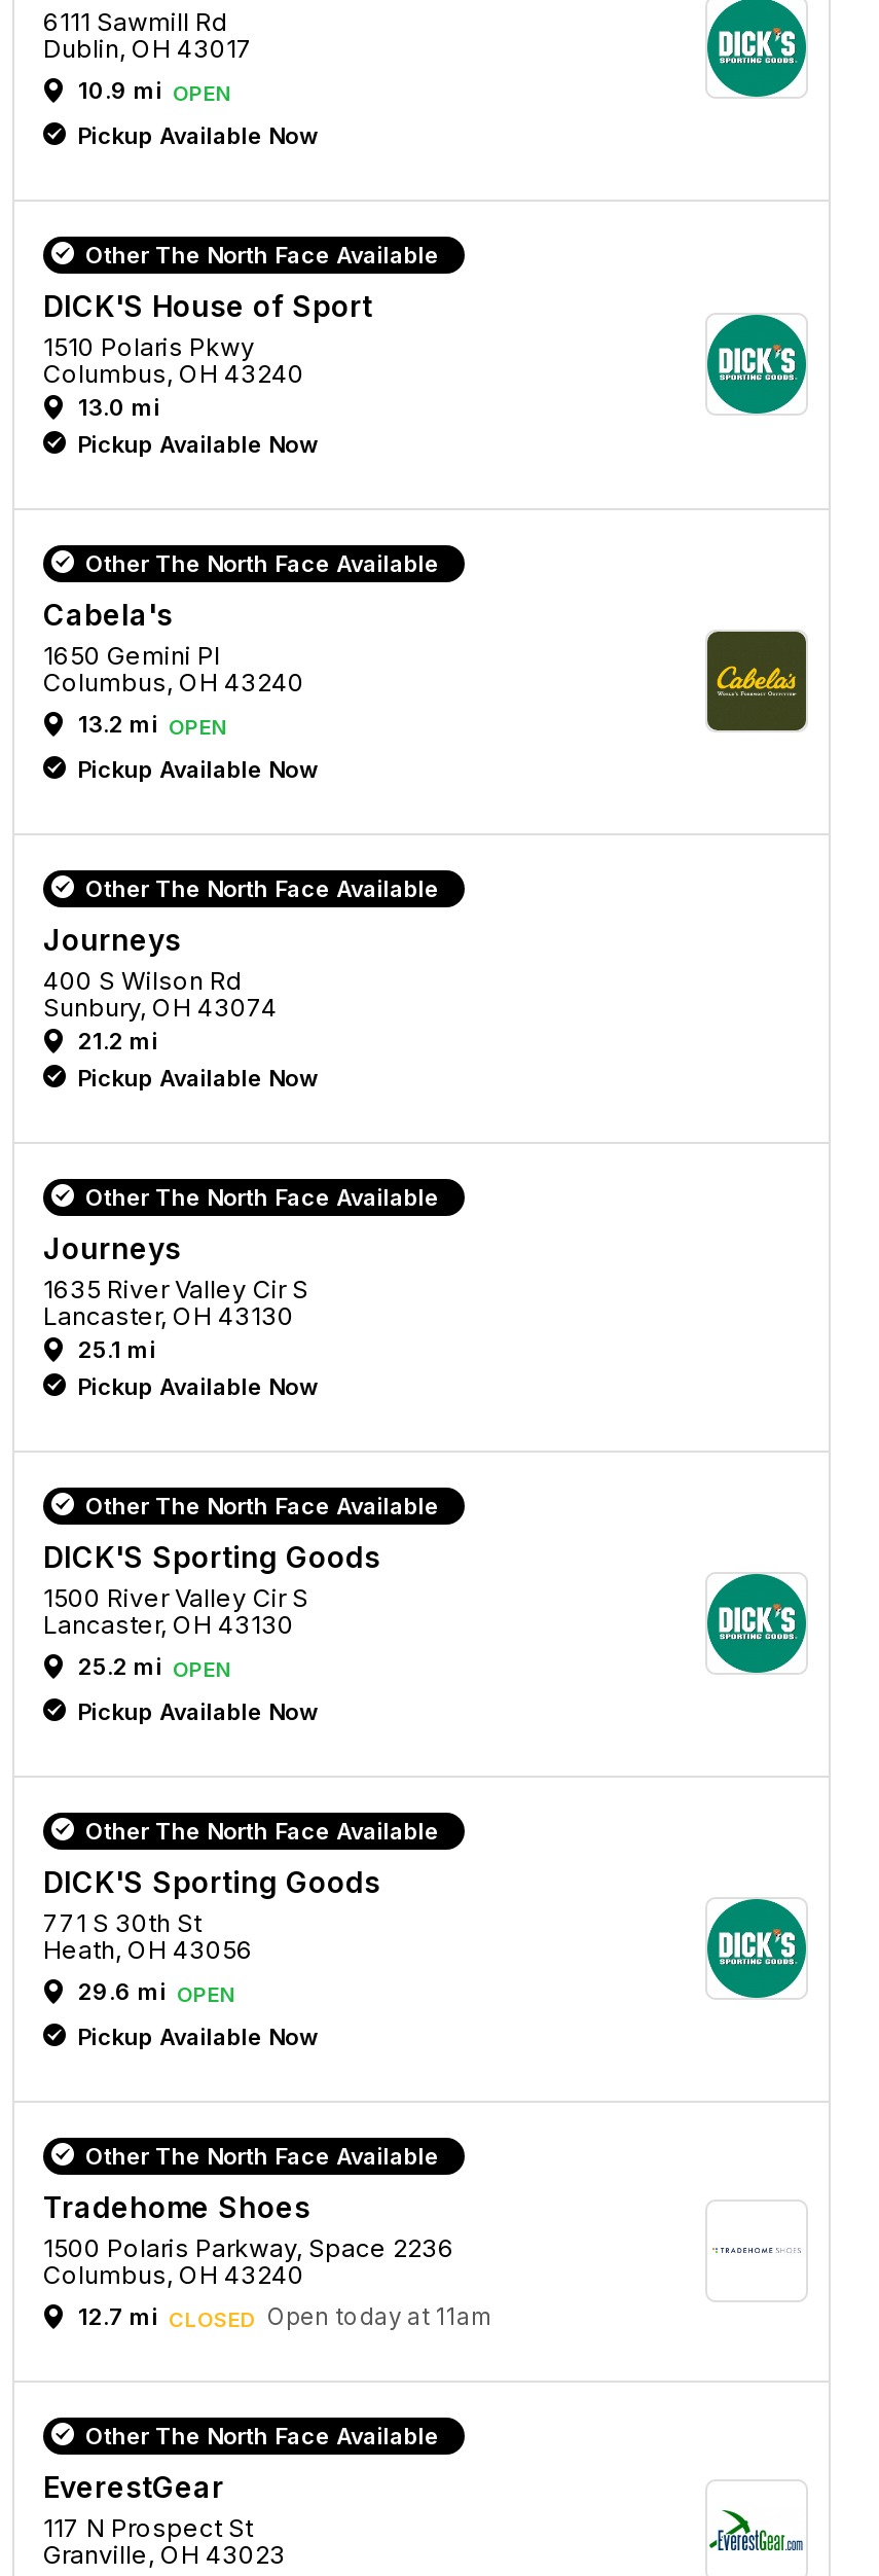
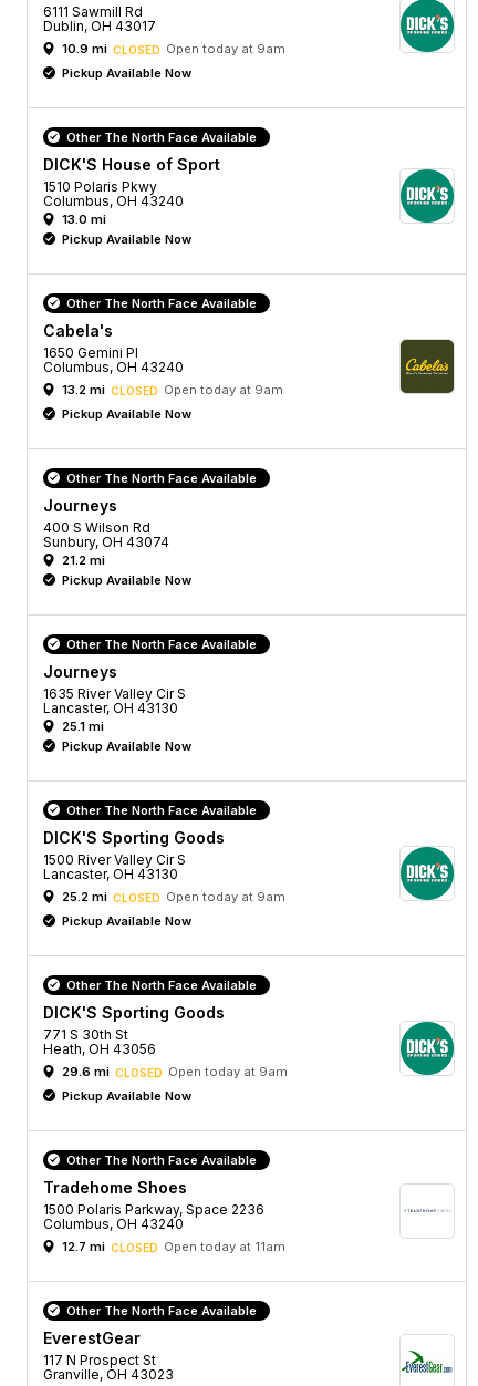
[78,75,232,104] 10.9 mi OPEN -> [62,40,285,56] 10.9 mi CLOSED Open today at 9am
[78,709,228,738] 13.2 mi OPEN -> [62,381,283,397] 13.2 mi CLOSED Open today at 9am
[78,1651,232,1680] 25.2 mi OPEN -> [62,888,285,904] 25.2 mi CLOSED Open today at 9am
[78,1976,236,2005] 29.6 mi OPEN -> [62,1063,288,1079] 29.6 mi CLOSED Open today at 9am

